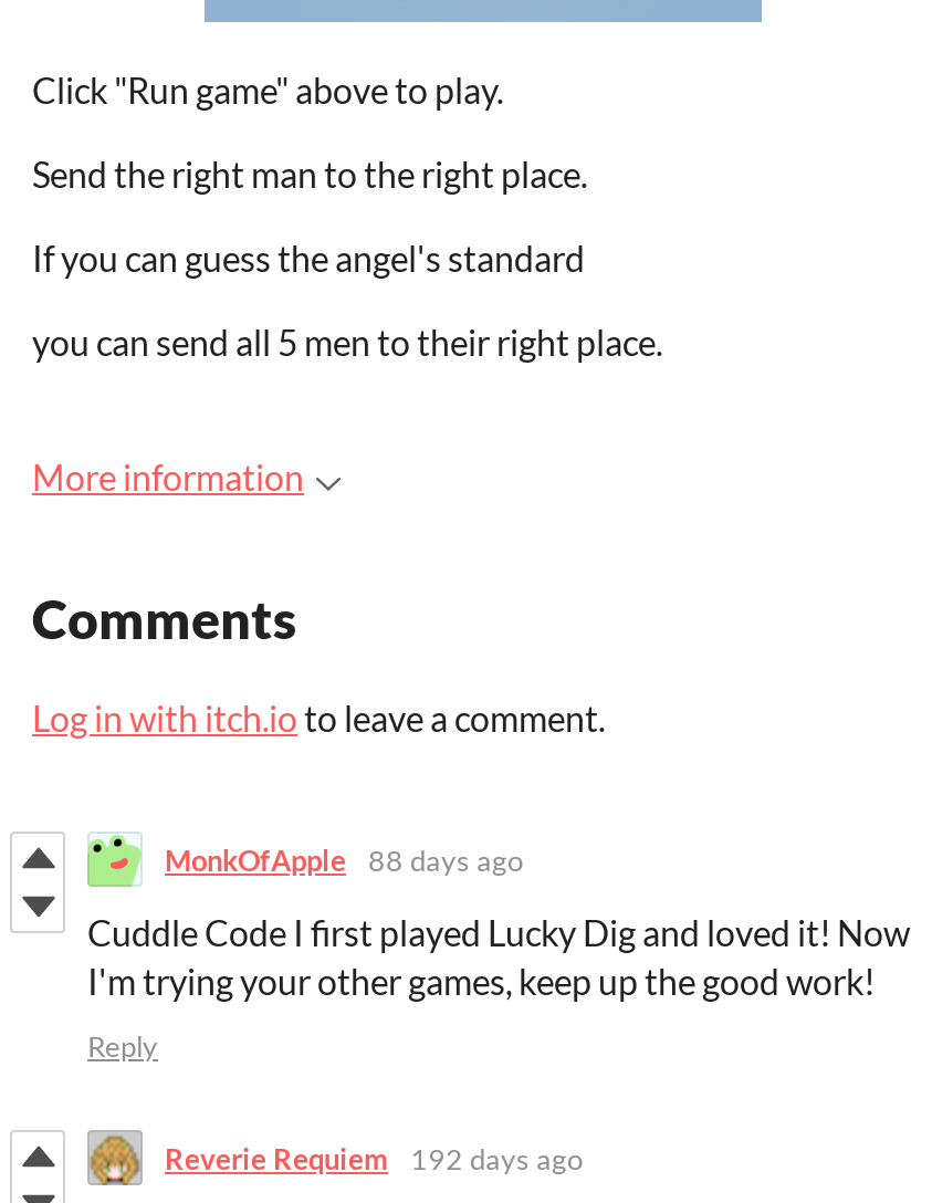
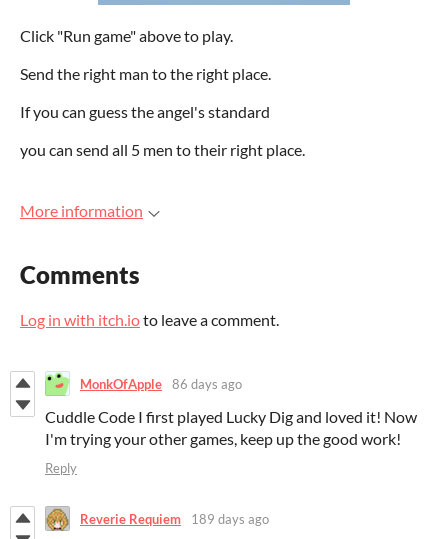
[165,842,523,877] MonkOfApple 88 days ago -> [80,376,242,392] MonkOfApple 86 days ago
[165,1141,583,1176] Reverie Requiem 192 days ago -> [80,511,269,527] Reverie Requiem 189 days ago

